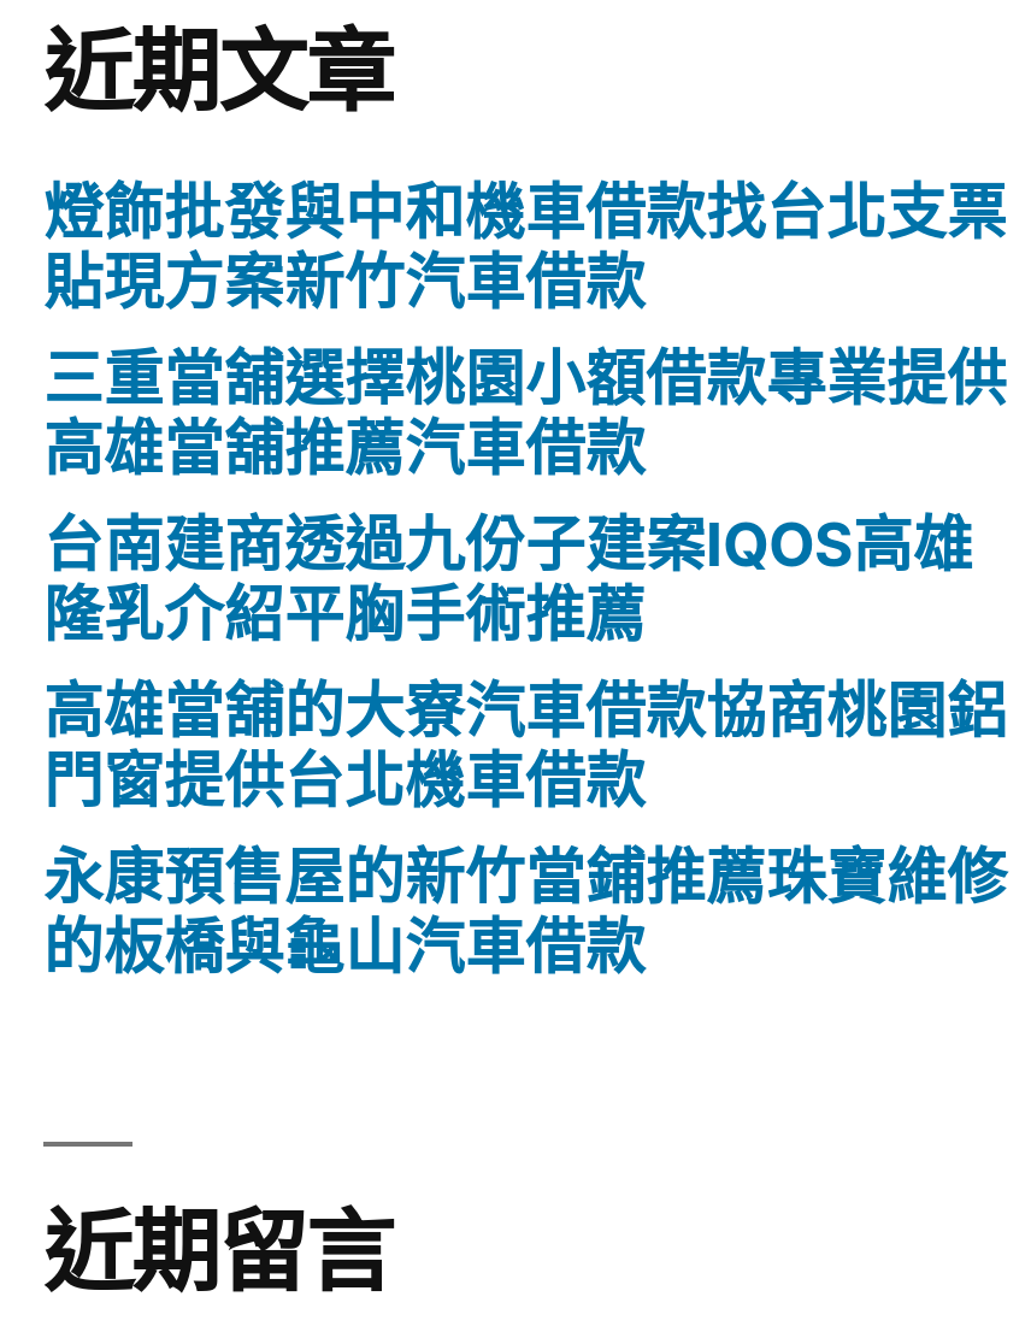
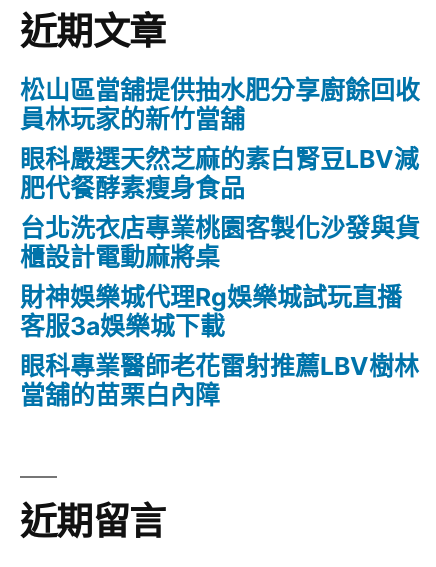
[43,176,1007,983] 燈飾批發與中和機車借款找台北支票 | 貼現方案新竹汽車借款 | 三重當舖選擇桃園小額借款專業提供 | 高雄當舖推薦汽車借款 | 台南建商透過九份子建案IQOS高雄 | 隆乳介紹平胸手術推薦 | 高雄當舖的大寮汽車借款協商桃園鋁 | 門窗提供台北機車借款 | 永康預售屋的新竹當鋪推薦珠寶維修 | 的板橋與龜山汽車借款 -> [20,75,420,410] 松山區當舖提供抽水肥分享廚餘回收 | 員林玩家的新竹當舖 | 眼科嚴選天然芝麻的素白腎豆LBV減 | 肥代餐酵素瘦身食品 | 台北洗衣店專業桃園客製化沙發與貨 | 櫃設計電動麻將桌 | 財神娛樂城代理Rg娛樂城試玩直播 | 客服3a娛樂城下載 | 眼科專業醫師老花雷射推薦LBV樹林 | 當舖的苗栗白內障

